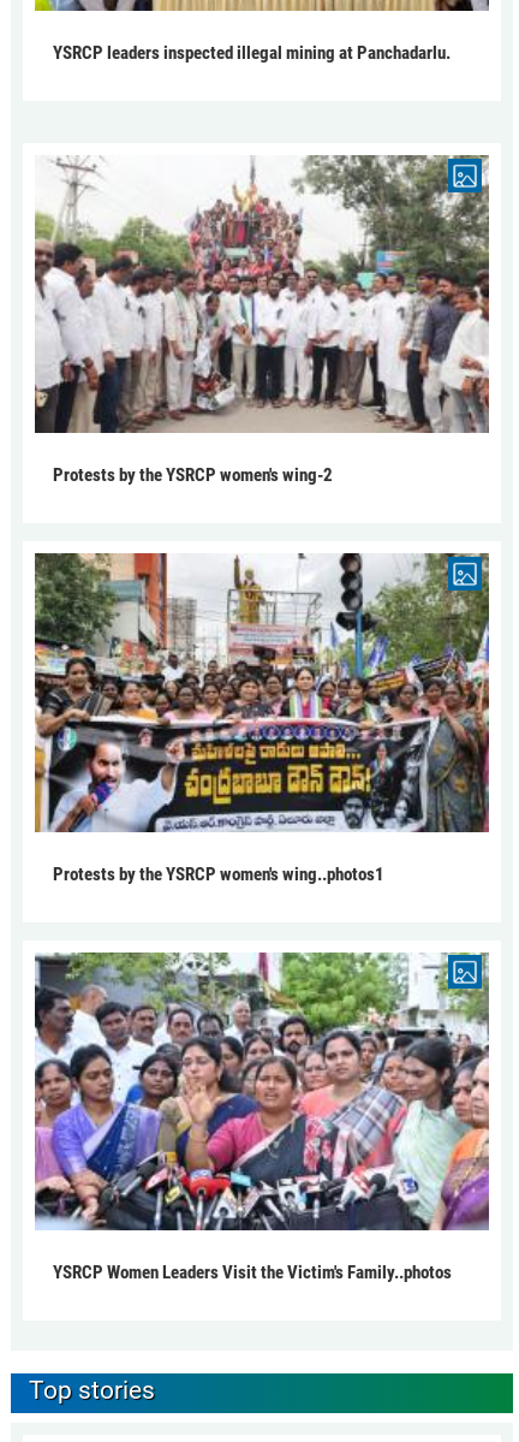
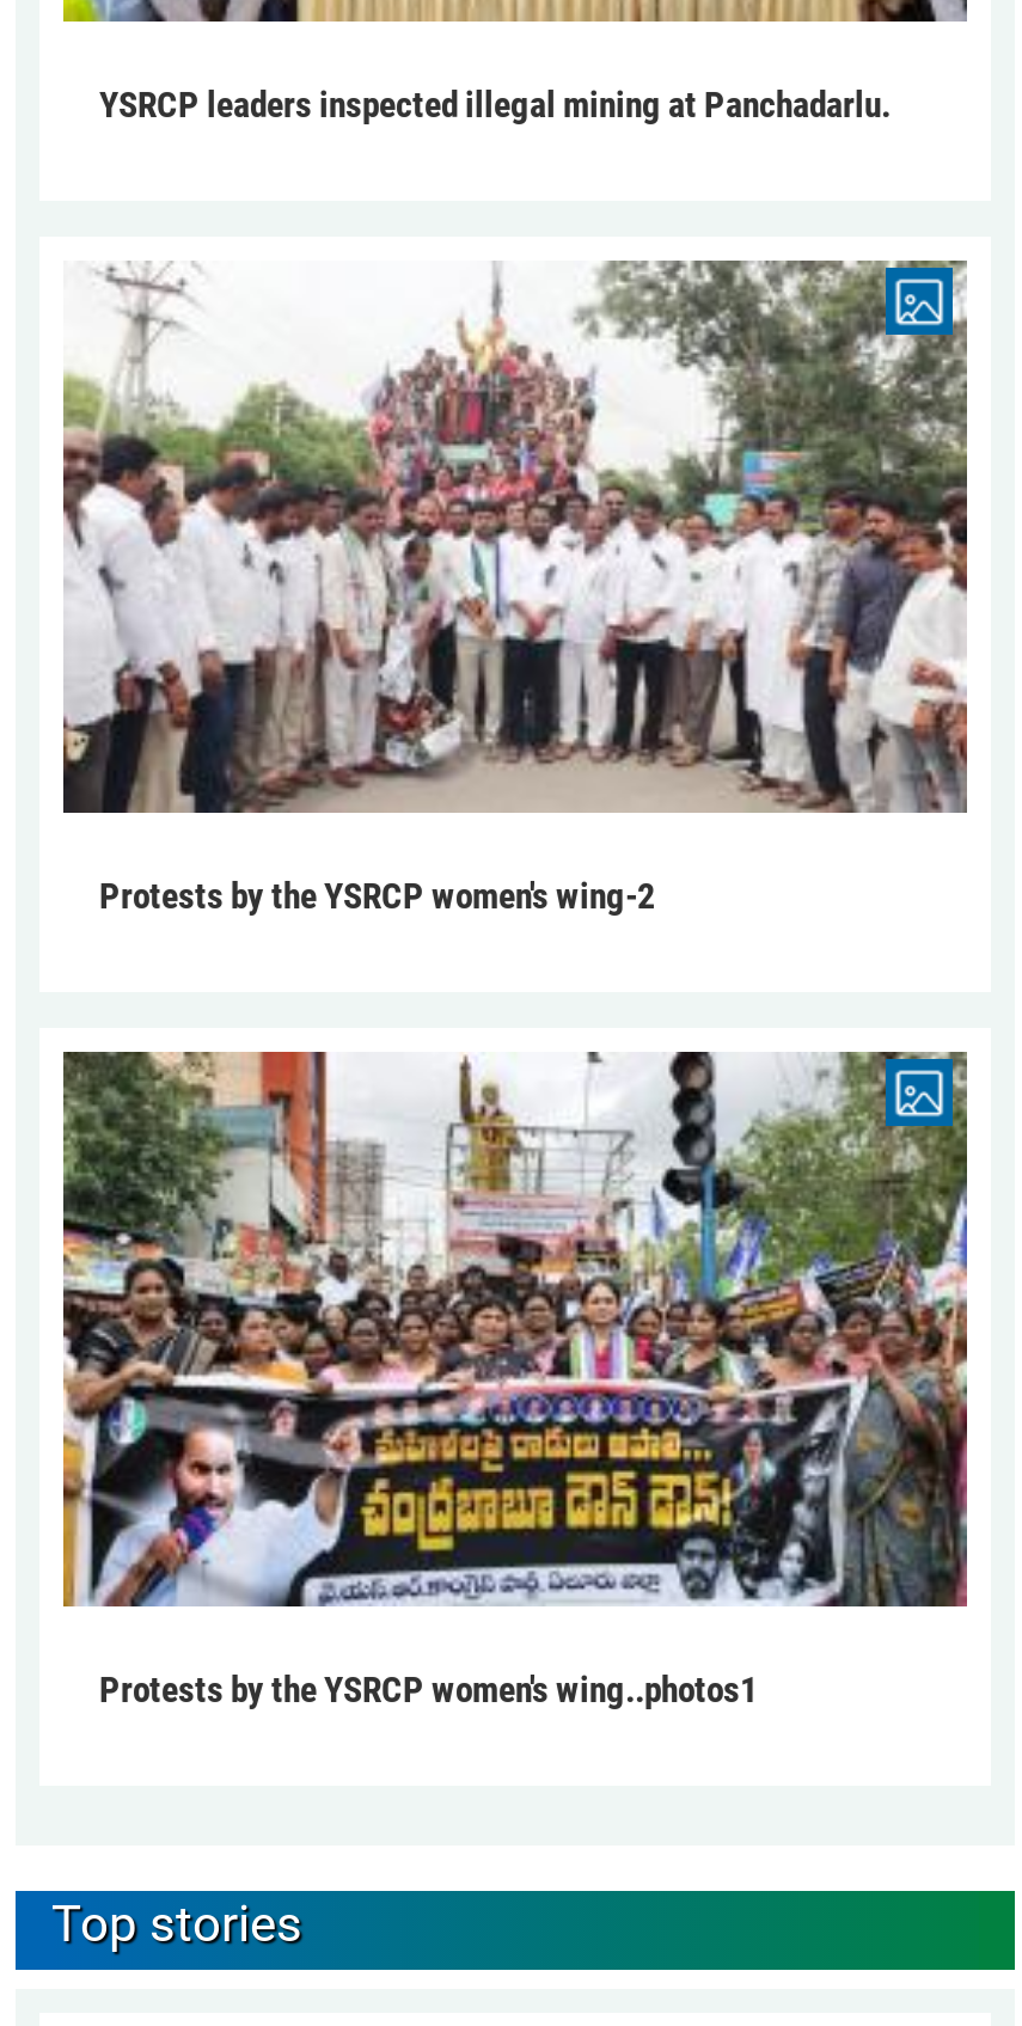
[34,951,490,1283] [image] | YSRCP Women Leaders Visit the Victim's Family..photos -> none

